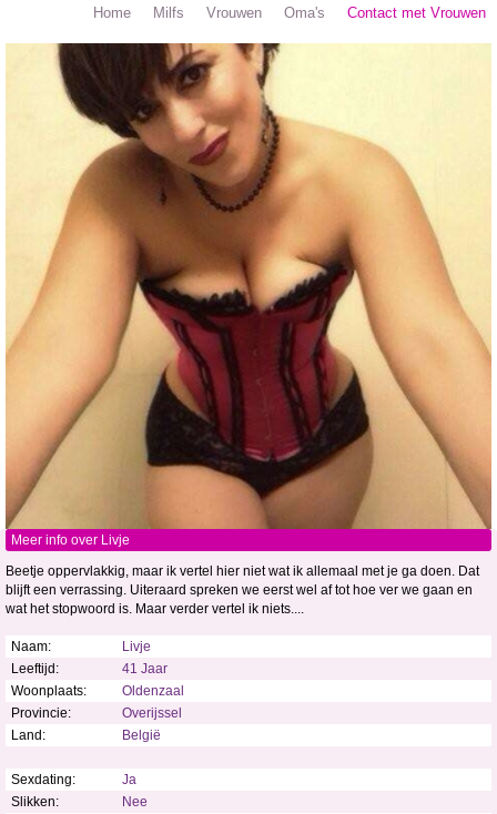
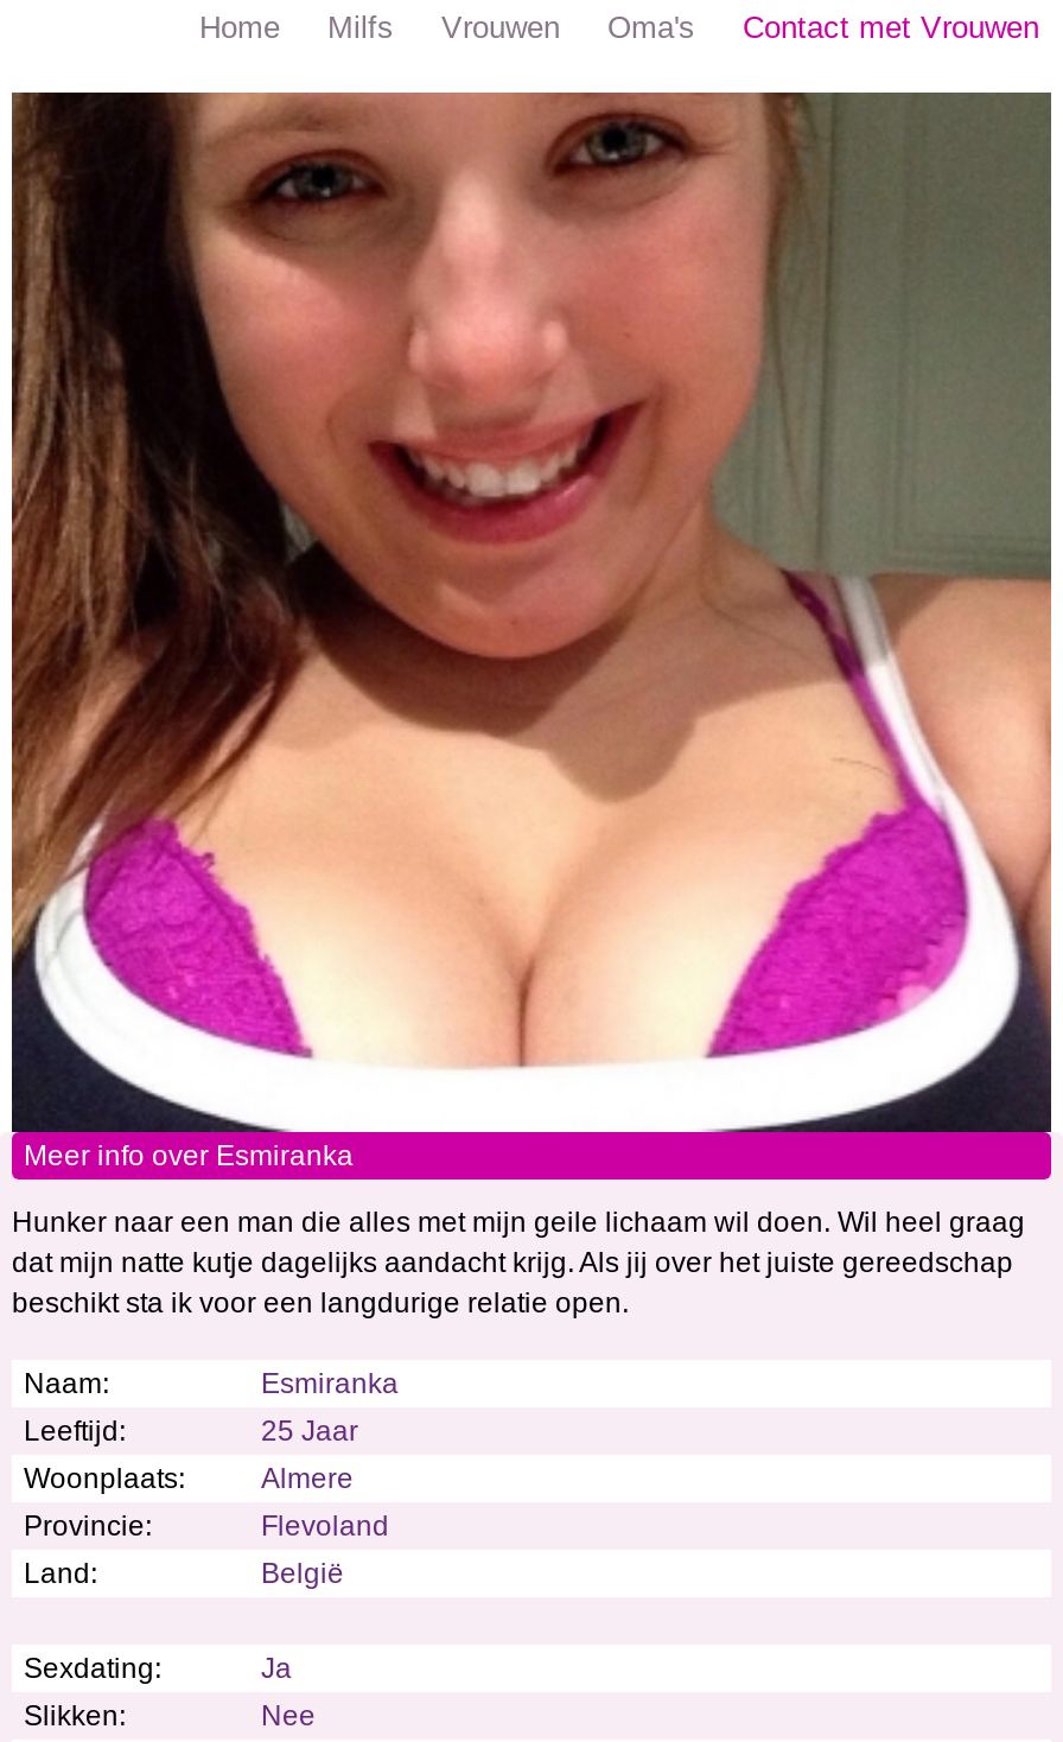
[4,42,493,548] [image] | Meer info over Livje -> [9,90,1054,1172] [image] | Meer info over Esmiranka
[6,563,479,617] Beetje oppervlakkig, maar ik vertel hier niet wat ik allemaal met je ga doen. Dat | blijft een verrassing. Uiteraard spreken we eerst wel af tot hoe ver we gaan en | wat het stopwoord is. Maar verder vertel ik niets.... -> [12,1206,1025,1320] Hunker naar een man die alles met mijn geile lichaam wil doen. Wil heel graag | dat mijn natte kutje dagelijks aandacht krijg. Als jij over het juiste gereedschap | beschikt sta ik voor een langdurige relatie open.
[122,639,151,654] Livje -> [261,1367,399,1400] Esmiranka
[122,661,168,676] 41 Jaar -> [261,1414,358,1448] 25 Jaar
[122,683,184,699] Oldenzaal -> [261,1462,354,1495] Almere
[122,705,182,721] Overijssel -> [261,1509,389,1543] Flevoland

